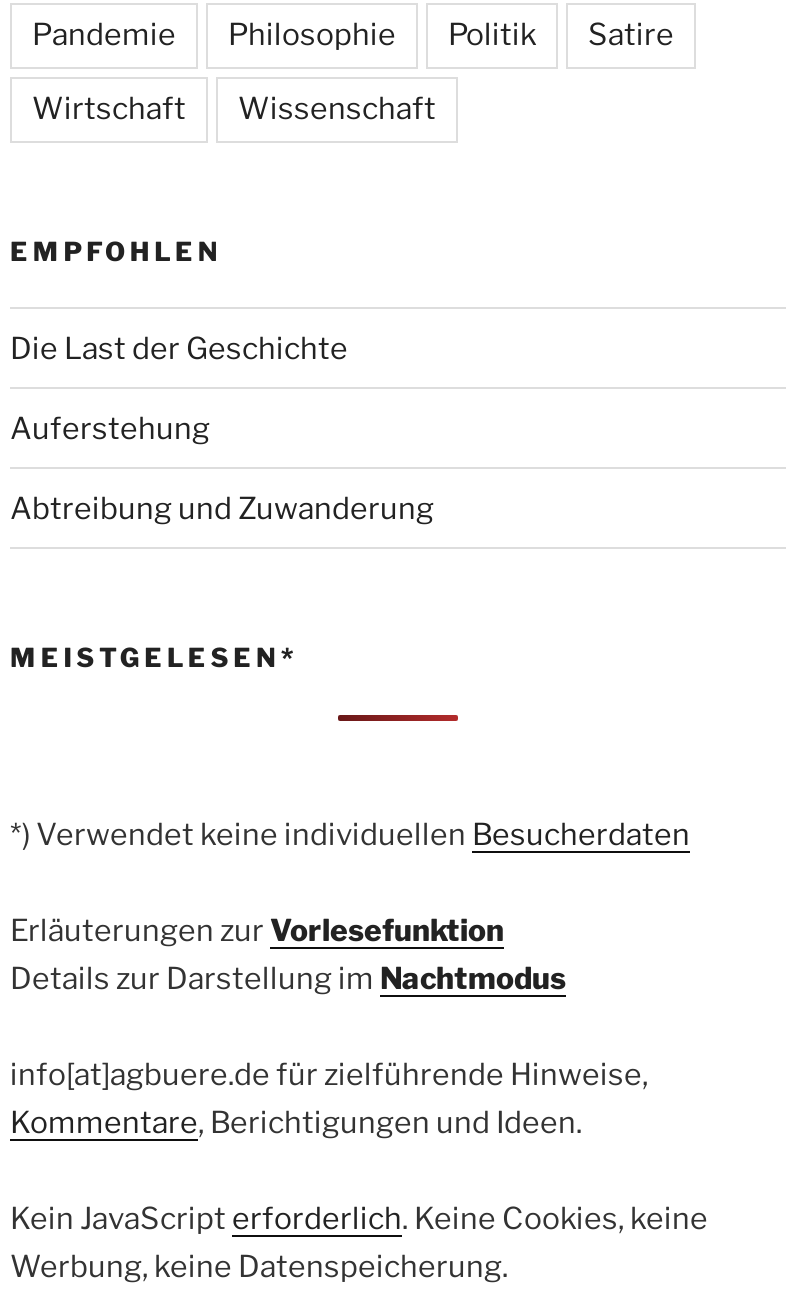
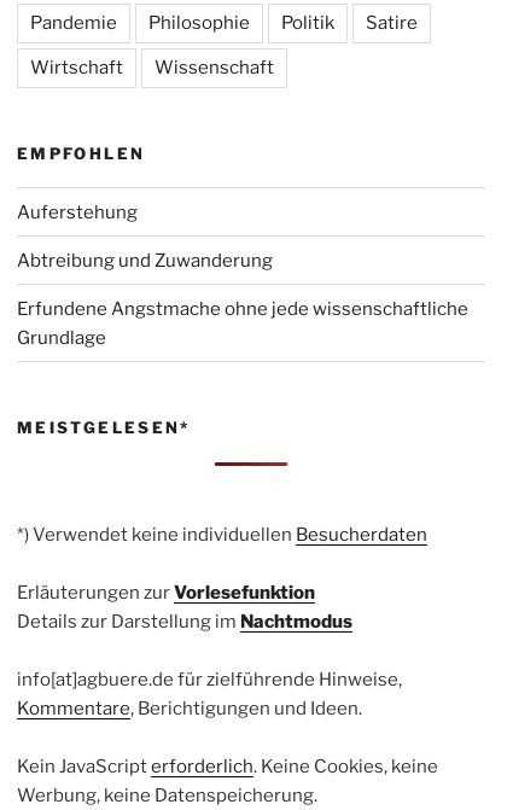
[10,331,348,367] Die Last der Geschichte -> none
moved [10,411,434,527] -> [17,201,273,271]: Auferstehung | Abtreibung und Zuwanderung
none -> [17,298,468,349] Erfundene Angstmache ohne jede wissenschaftliche | Grundlage

